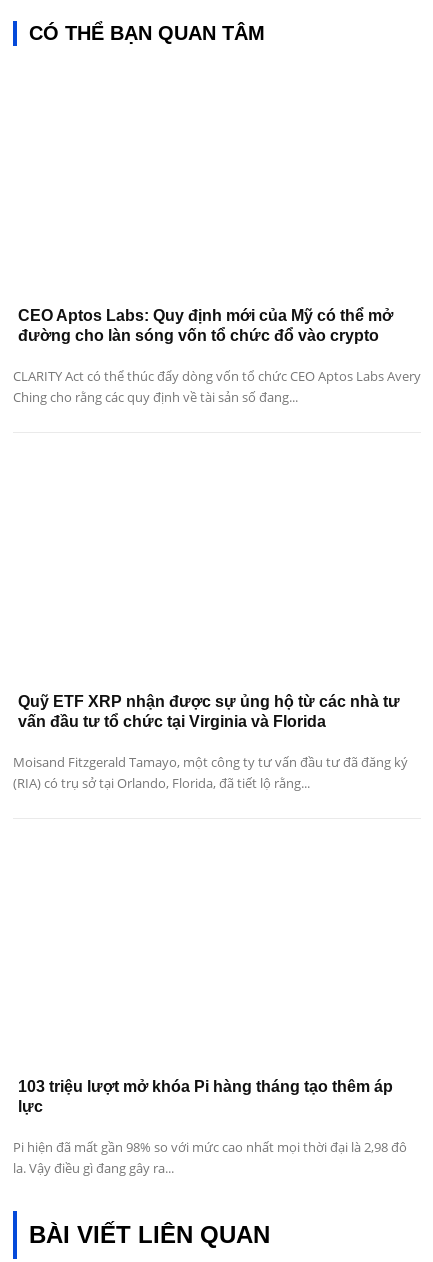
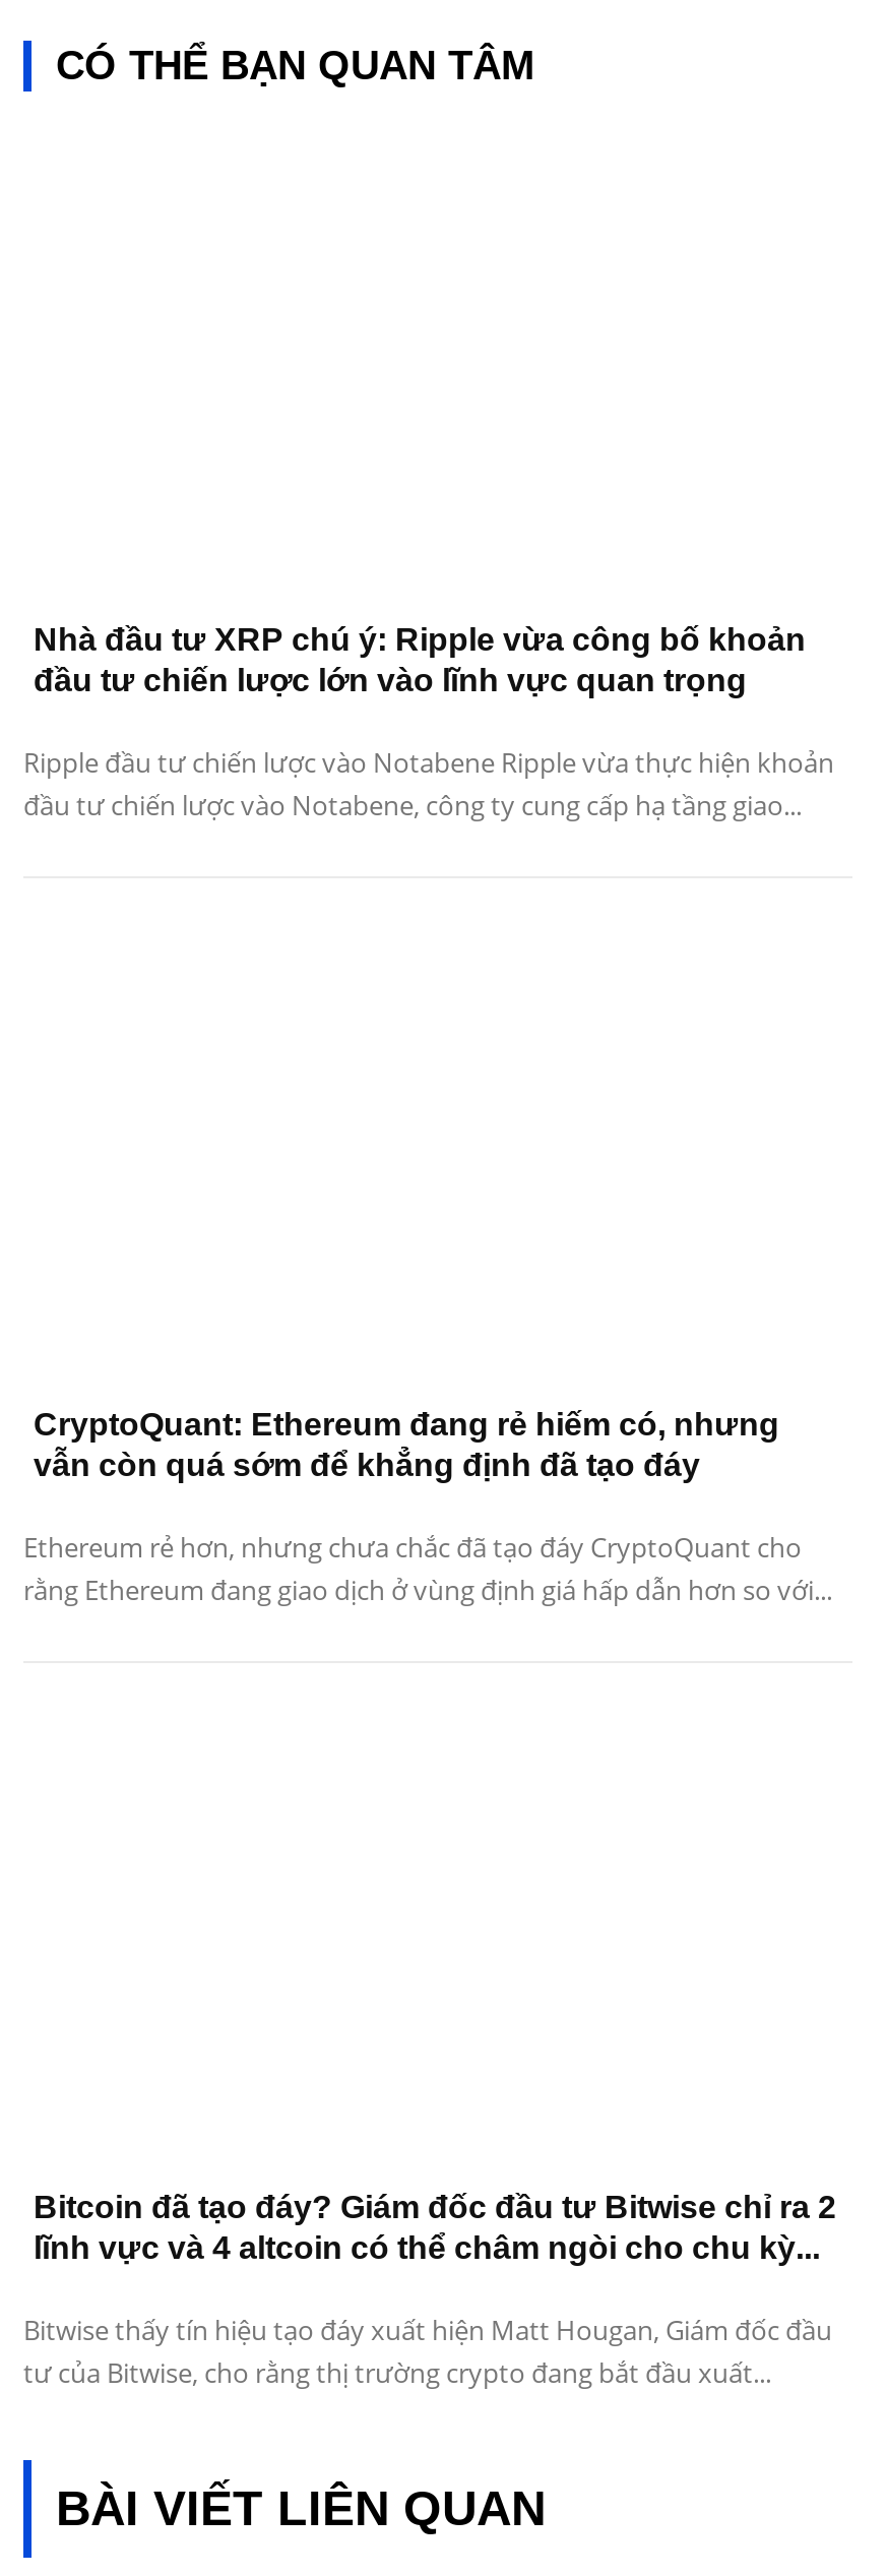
[18,307,393,344] CEO Aptos Labs: Quy định mới của Mỹ có thể mở | đường cho làn sóng vốn tổ chức đổ vào crypto -> [34,623,806,698] Nhà đầu tư XRP chú ý: Ripple vừa công bố khoản | đầu tư chiến lược lớn vào lĩnh vực quan trọng
[13,367,421,406] CLARITY Act có thể thúc đẩy dòng vốn tổ chức CEO Aptos Labs Avery | Ching cho rằng các quy định về tài sản số đang... -> [23,745,834,824] Ripple đầu tư chiến lược vào Notabene Ripple vừa thực hiện khoản | đầu tư chiến lược vào Notabene, công ty cung cấp hạ tầng giao...
[18,693,400,730] Quỹ ETF XRP nhận được sự ủng hộ từ các nhà tư | vấn đầu tư tổ chức tại Virginia và Florida -> [34,1407,779,1482] CryptoQuant: Ethereum đang rẻ hiếm có, nhưng | vẫn còn quá sớm để khẳng định đã tạo đáy
[13,753,408,792] Moisand Fitzgerald Tamayo, một công ty tư vấn đầu tư đã đăng ký | (RIA) có trụ sở tại Orlando, Florida, đã tiết lộ rằng... -> [23,1529,832,1608] Ethereum rẻ hơn, nhưng chưa chắc đã tạo đáy CryptoQuant cho | rằng Ethereum đang giao dịch ở vùng định giá hấp dẫn hơn so với...
[18,1078,393,1115] 103 triệu lượt mở khóa Pi hàng tháng tạo thêm áp | lực -> [34,2190,836,2266] Bitcoin đã tạo đáy? Giám đốc đầu tư Bitwise chỉ ra 2 | lĩnh vực và 4 altcoin có thể châm ngòi cho chu kỳ...
[13,1138,407,1177] Pi hiện đã mất gần 98% so với mức cao nhất mọi thời đại là 2,98 đô | la. Vậy điều gì đang gây ra... -> [23,2312,832,2392] Bitwise thấy tín hiệu tạo đáy xuất hiện Matt Hougan, Giám đốc đầu | tư của Bitwise, cho rằng thị trường crypto đang bắt đầu xuất...

